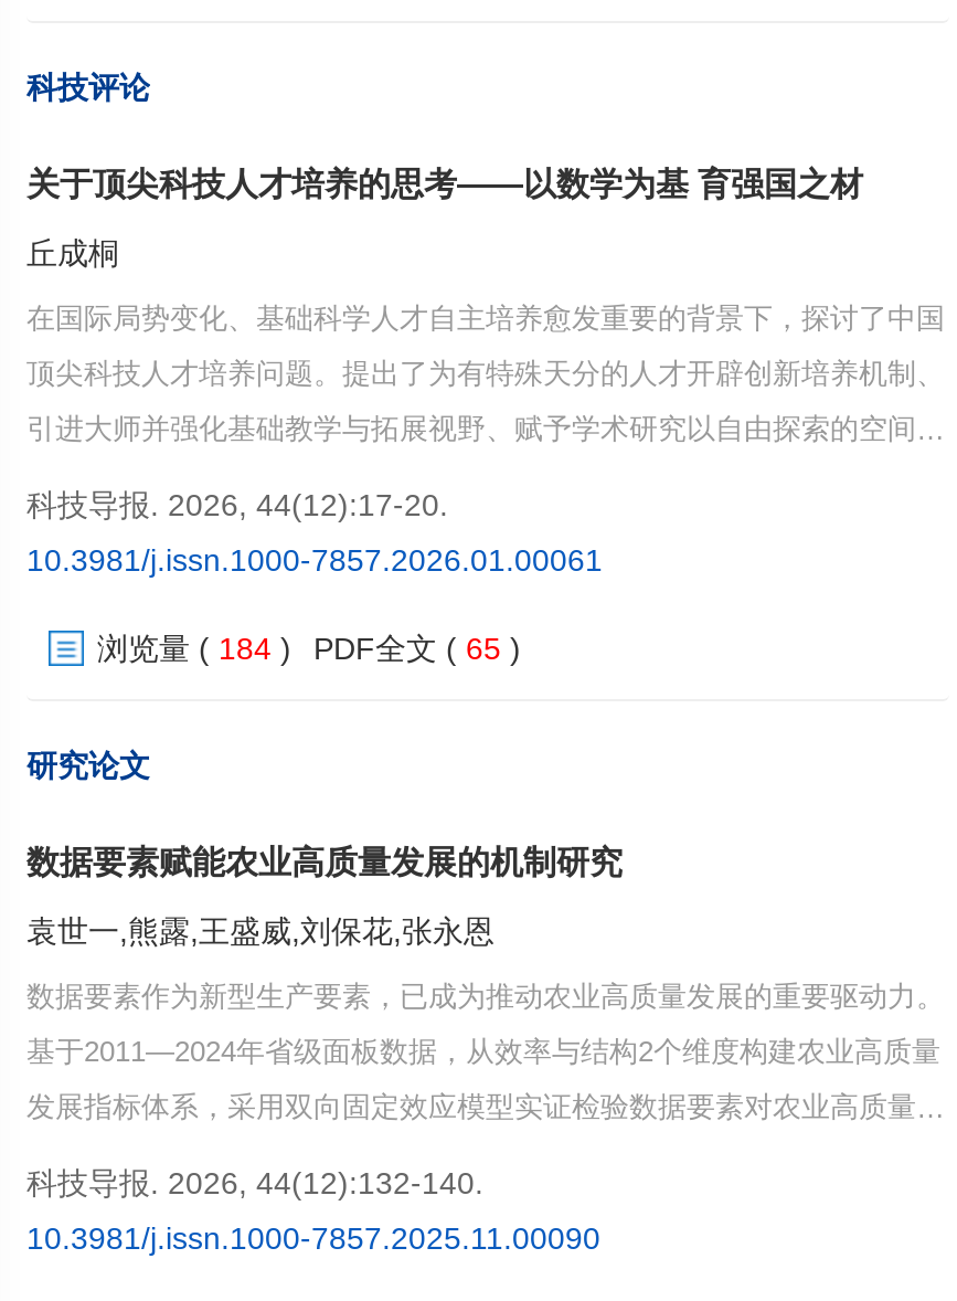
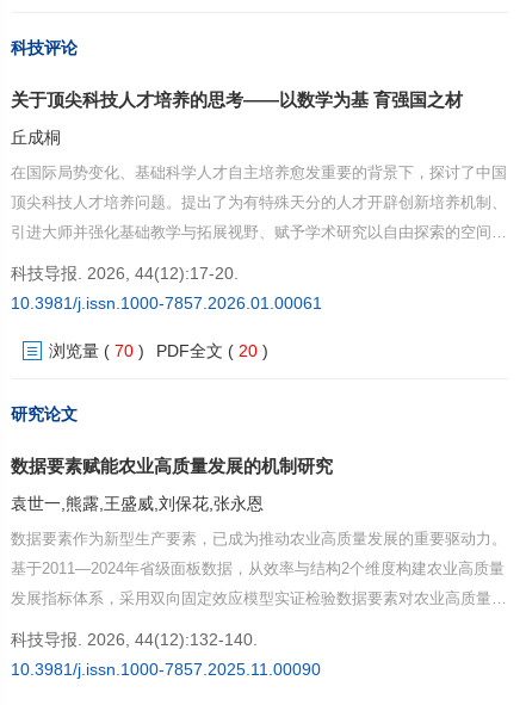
[97,632,291,667] 浏览量( 184) -> [49,342,144,361] 浏览量( 70)
[313,632,521,667] PDF全文( 65) -> [156,342,268,361] PDF全文( 20)

